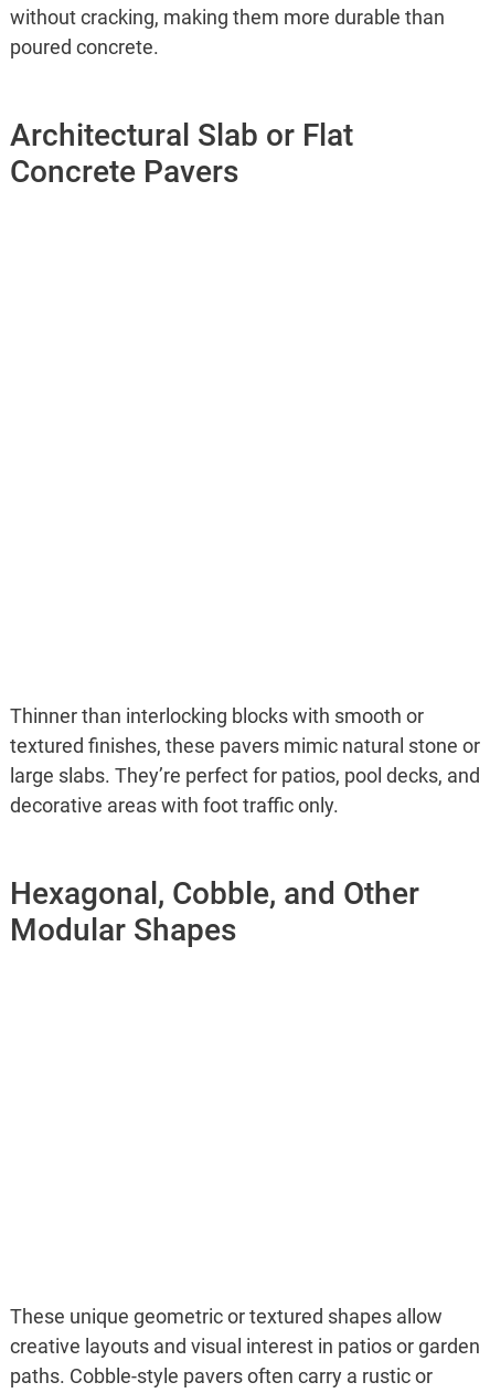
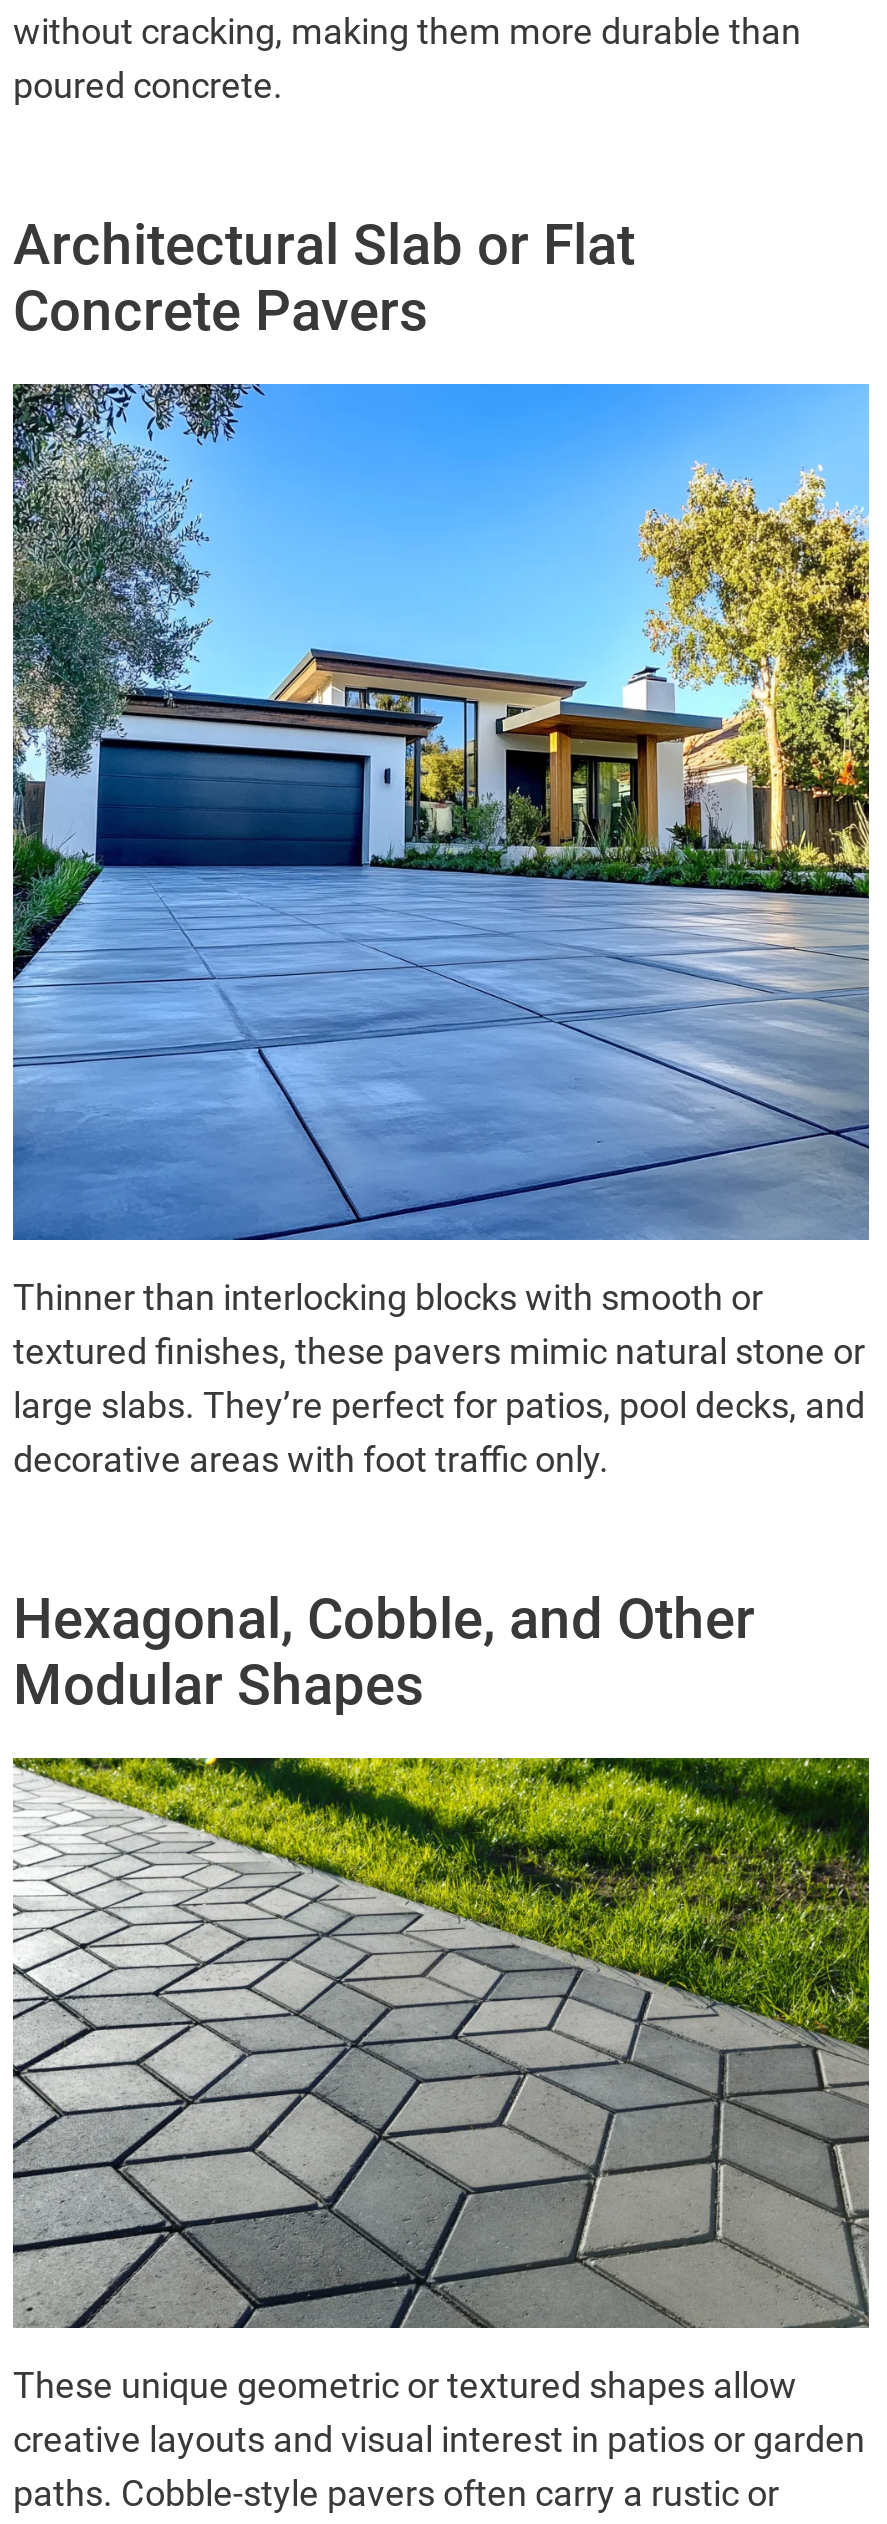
none -> [11,382,871,1242] [image]
none -> [11,1756,871,2330] [image]

